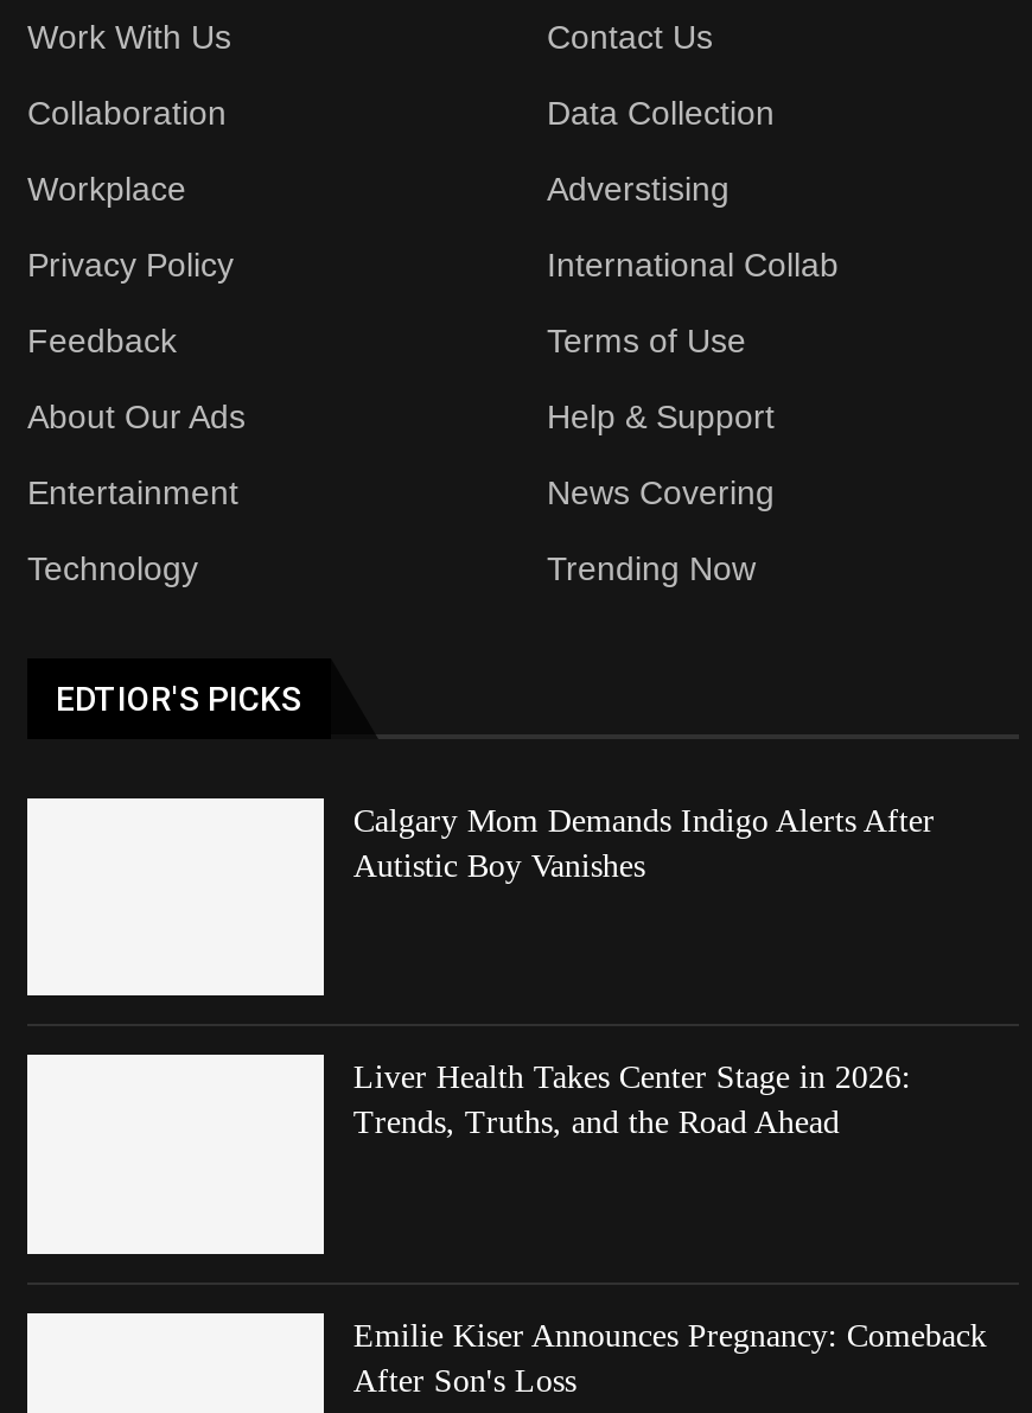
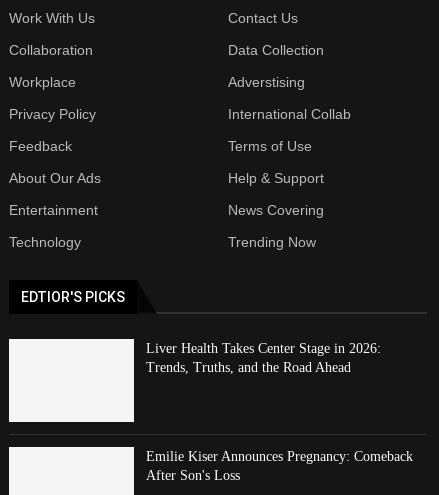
[353,802,934,883] Calgary Mom Demands Indigo Alerts After | Autistic Boy Vanishes -> none

